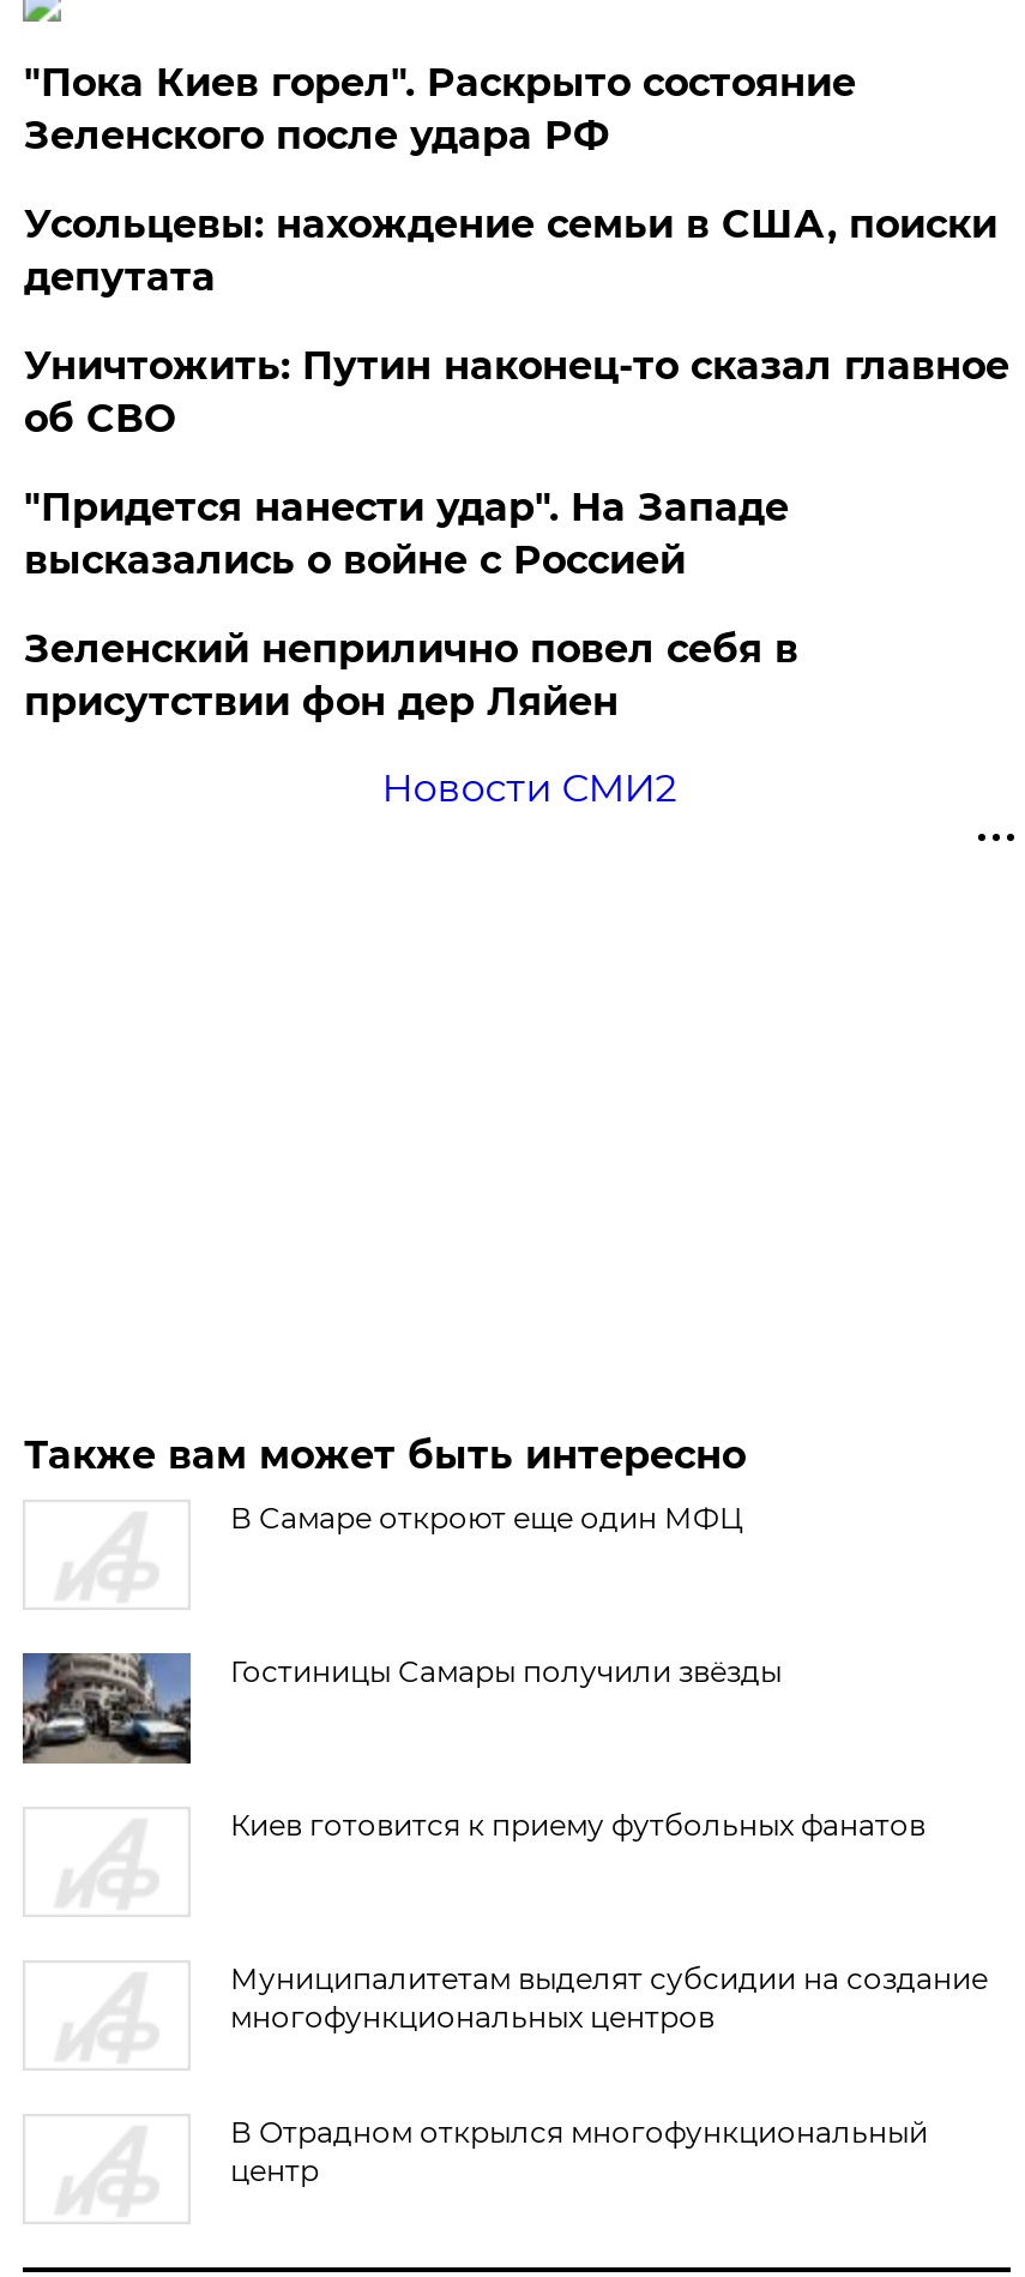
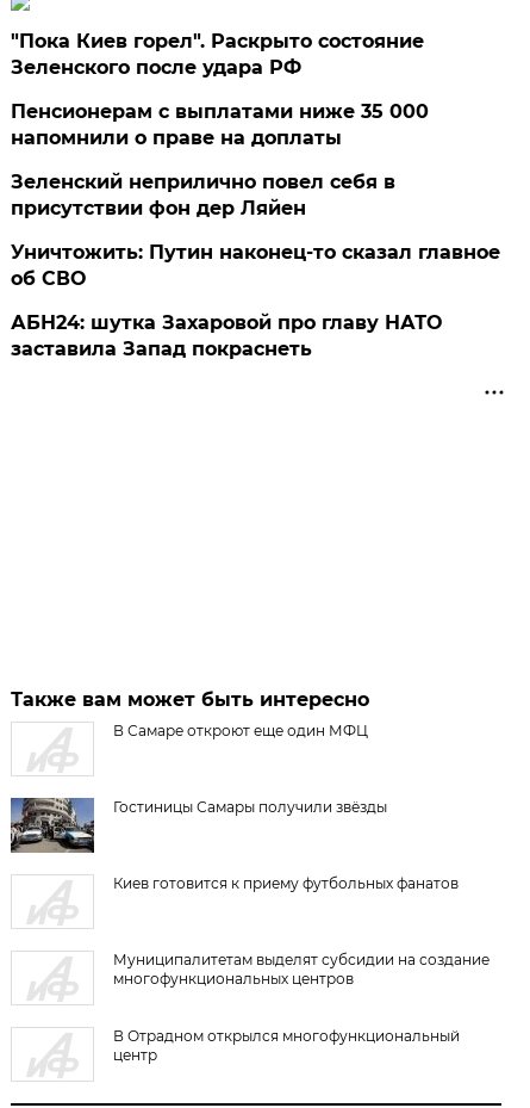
[24,202,997,583] Усольцевы: нахождение семьи в США, поиски | депутата | "Придется нанести удар". На Западе | высказались о войне с Россией -> [11,100,429,149] Пенсионерам с выплатами ниже 35 000 | напомнили о праве на доплаты
moved [24,343,1009,441] -> [11,241,501,290]: Уничтожить: Путин наконец-то сказал главное | об СВО
moved [24,626,798,725] -> [11,171,396,219]: Зеленский неприлично повел cебя в | присутствии фон дер Ляйен
[382,765,677,811] Новости СМИ2 -> [11,311,442,360] АБН24: шутка Захаровой про главу НАТО | заставила Запад покраснеть

